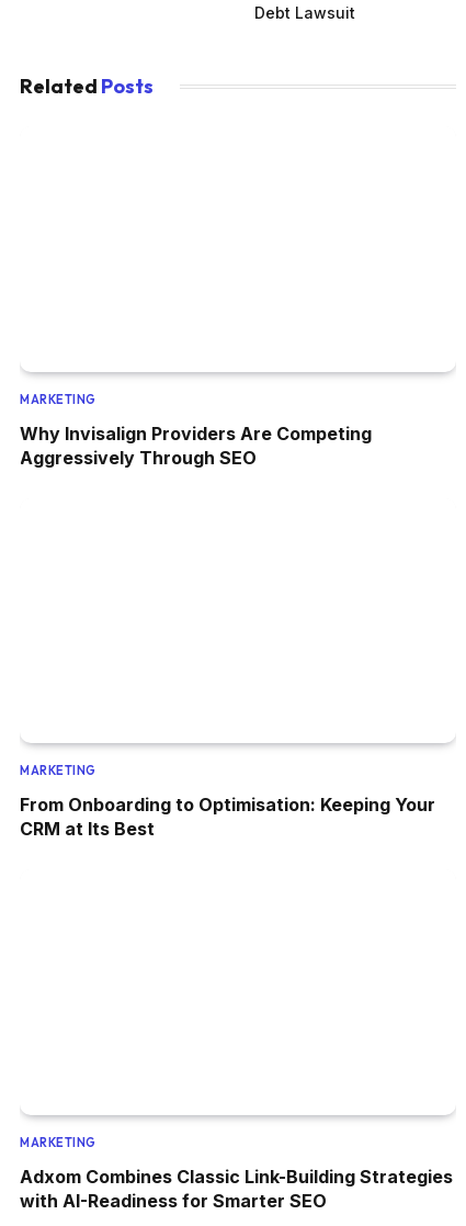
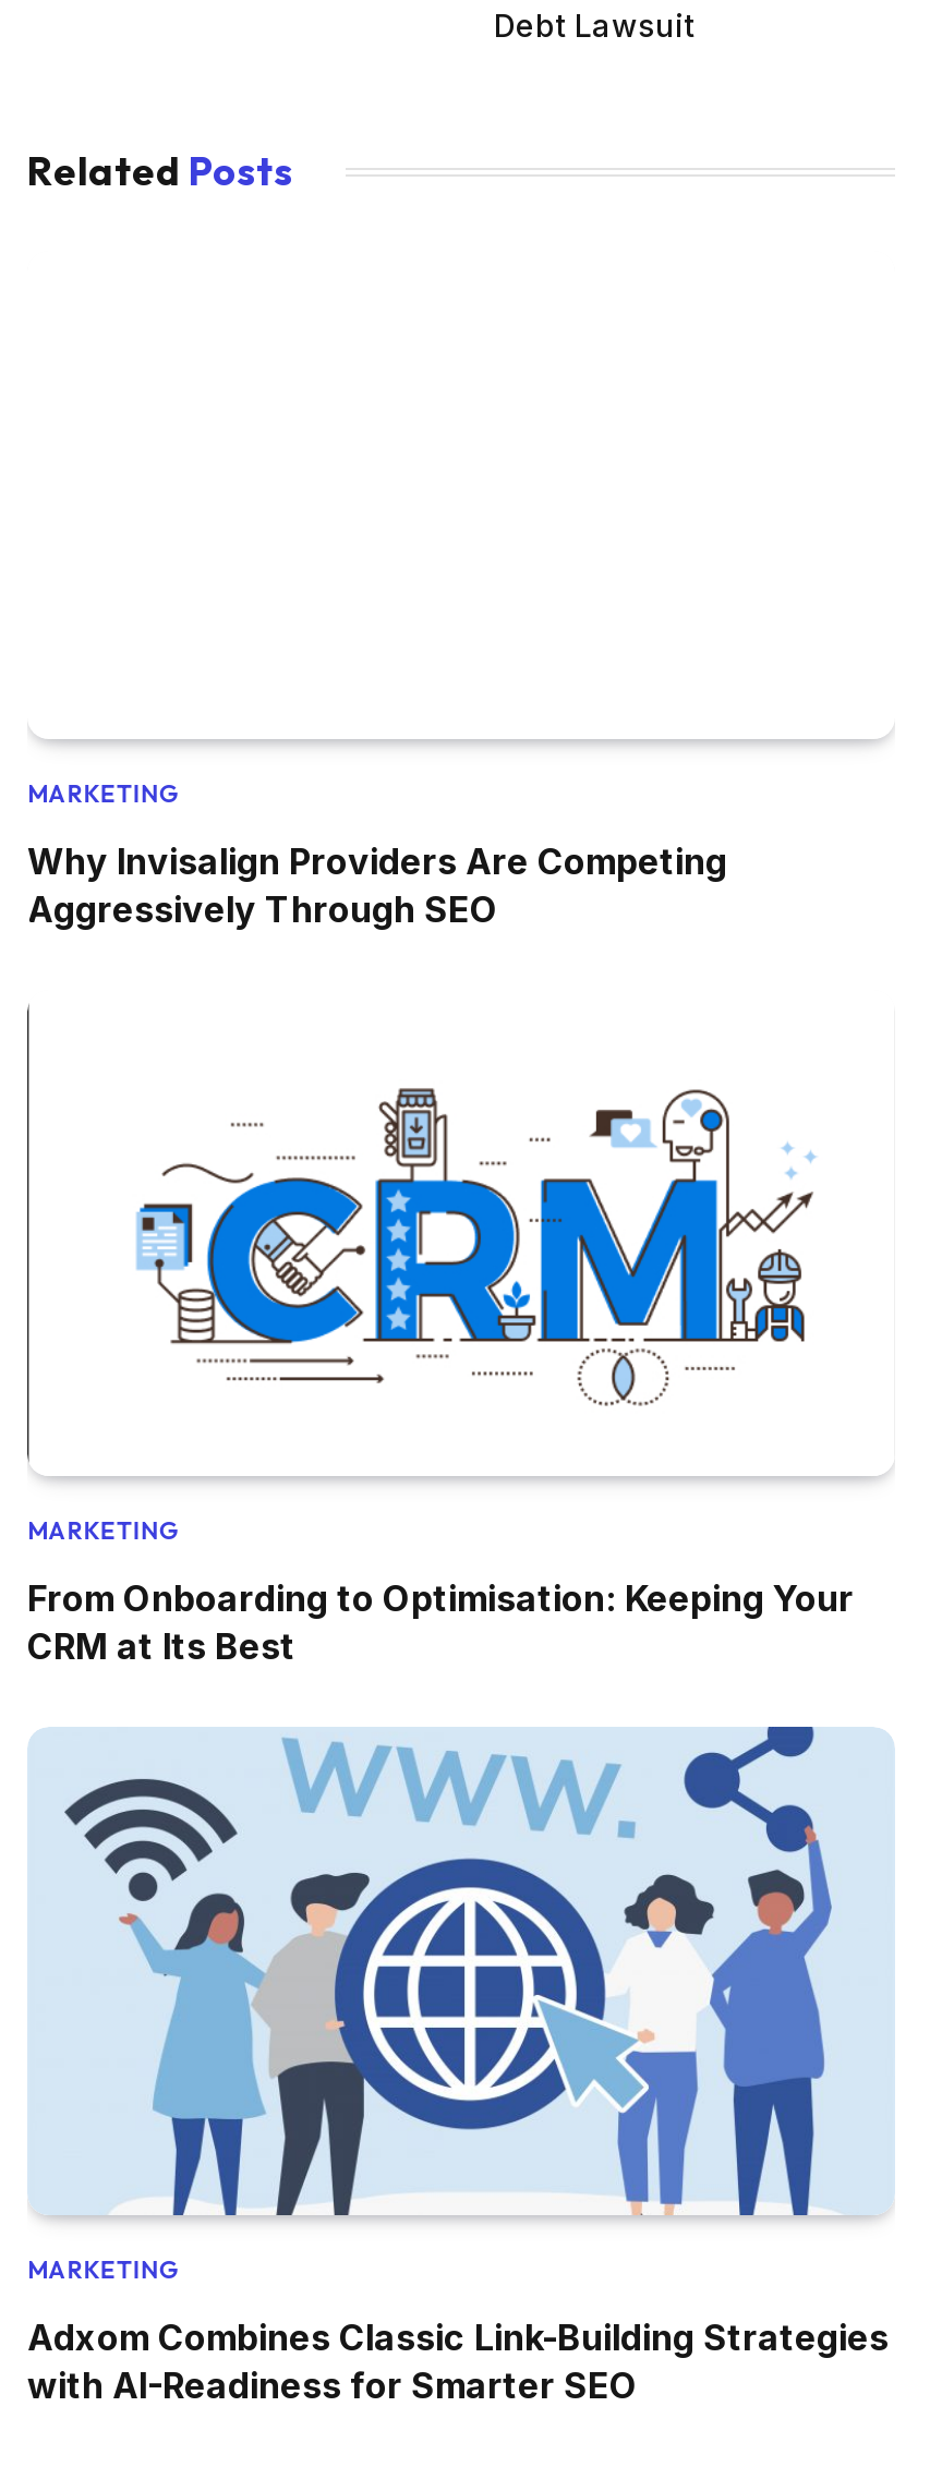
none -> [134,1086,817,1406] [image]
none -> [27,1725,895,2217] [image]

